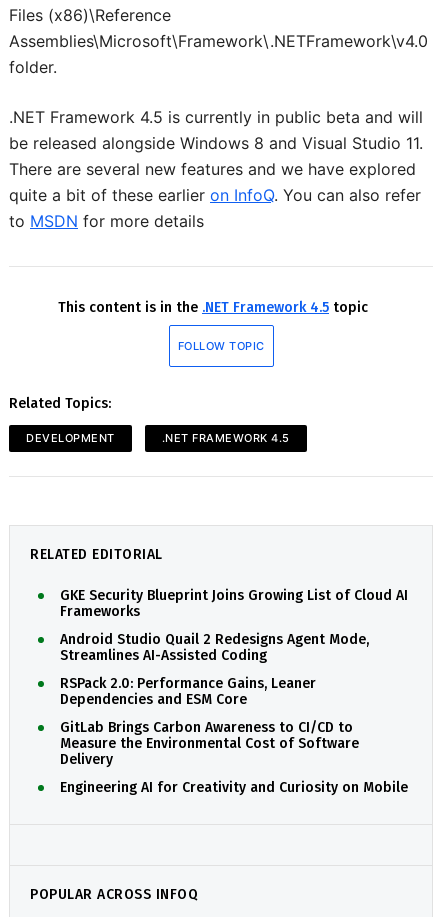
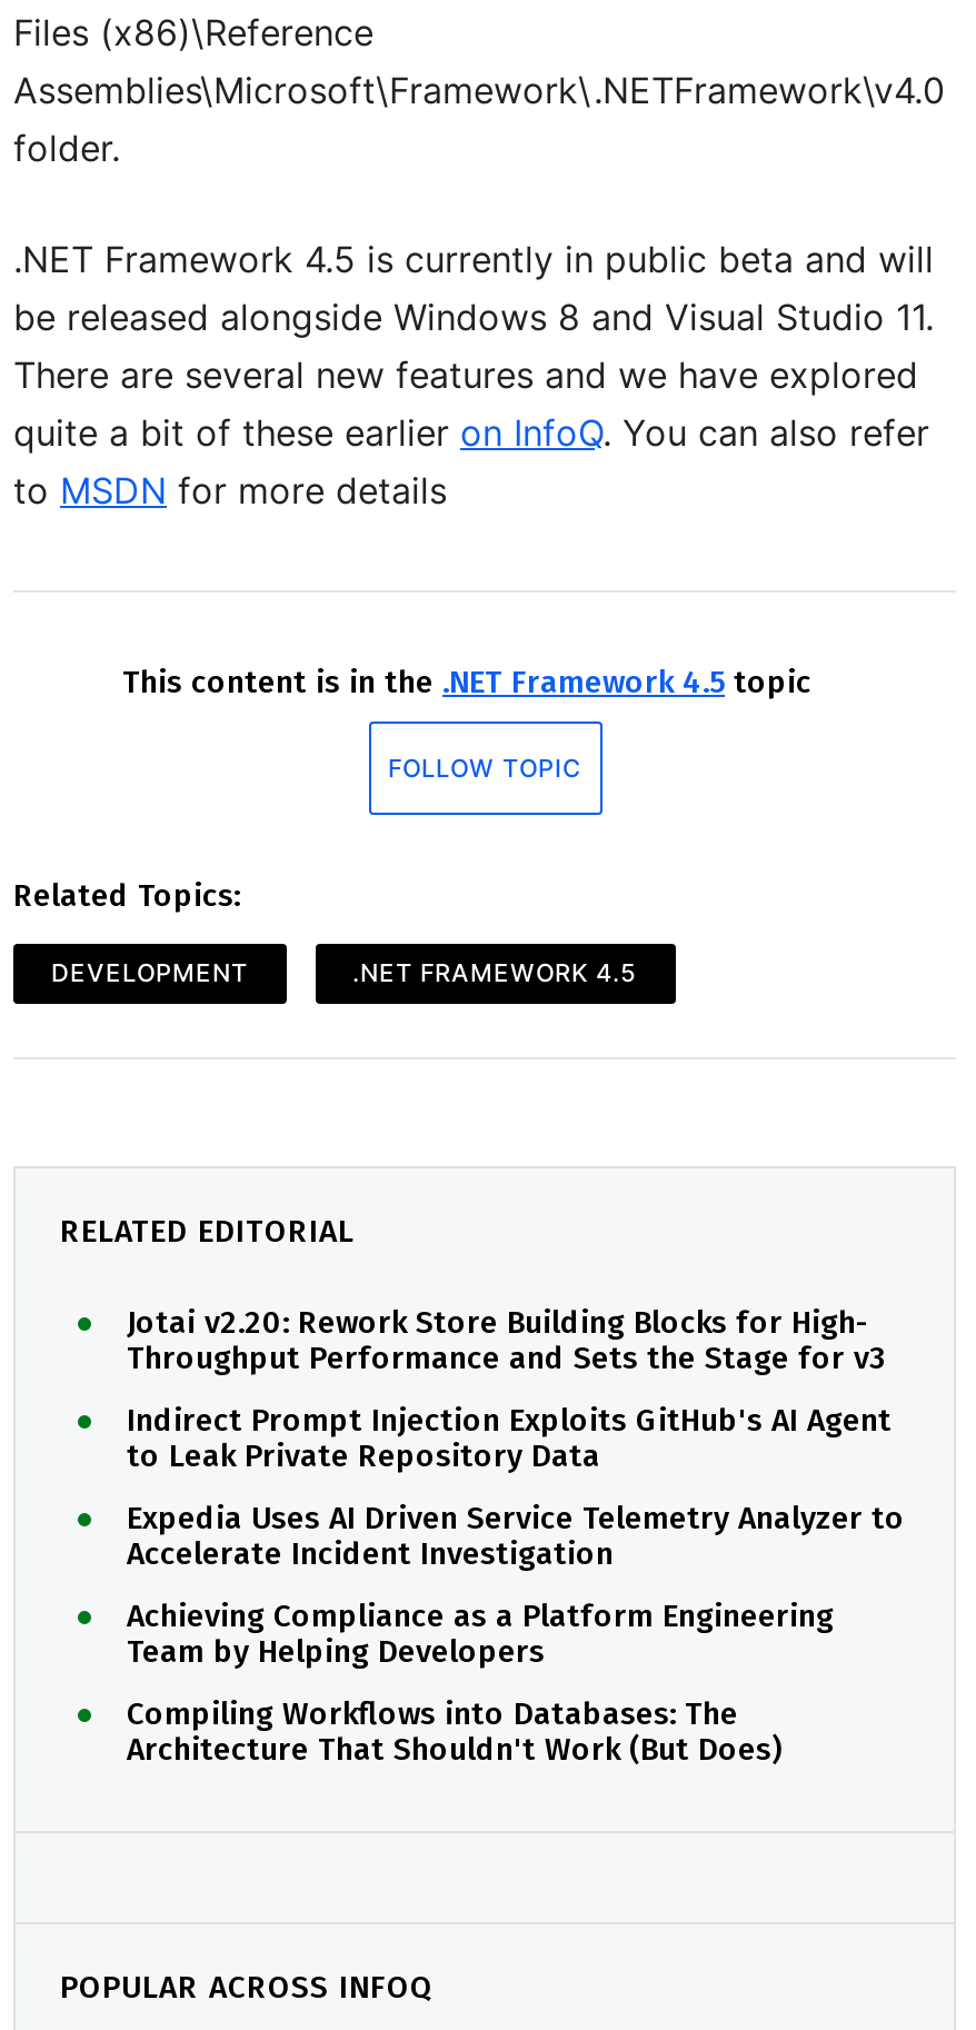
[60,587,408,620] GKE Security Blueprint Joins Growing List of Cloud AI | Frameworks -> [127,1304,887,1377] Jotai v2.20: Rework Store Building Blocks for High- | Throughput Performance and Sets the Stage for v3
[60,631,369,664] Android Studio Quail 2 Redesigns Agent Mode, | Streamlines AI-Assisted Coding -> [127,1402,892,1475] Indirect Prompt Injection Exploits GitHub's AI Agent | to Leak Private Repository Data
[60,675,316,708] RSPack 2.0: Performance Gains, Leaner | Dependencies and ESM Core -> [127,1500,905,1573] Expedia Uses AI Driven Service Telemetry Analyzer to | Accelerate Incident Investigation
[60,719,359,768] GitLab Brings Carbon Awareness to CI/CD to | Measure the Environmental Cost of Software | Delivery -> [127,1598,834,1671] Achieving Compliance as a Platform Engineering | Team by Helping Developers
[60,779,408,796] Engineering AI for Creativity and Curiosity on Mobile -> [127,1695,780,1769] Compiling Workflows into Databases: The | Architecture That Shouldn't Work (But Does)

